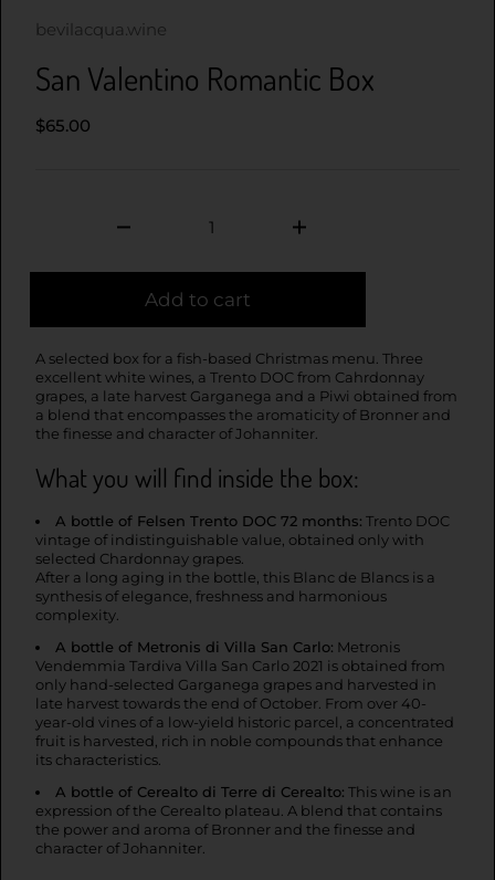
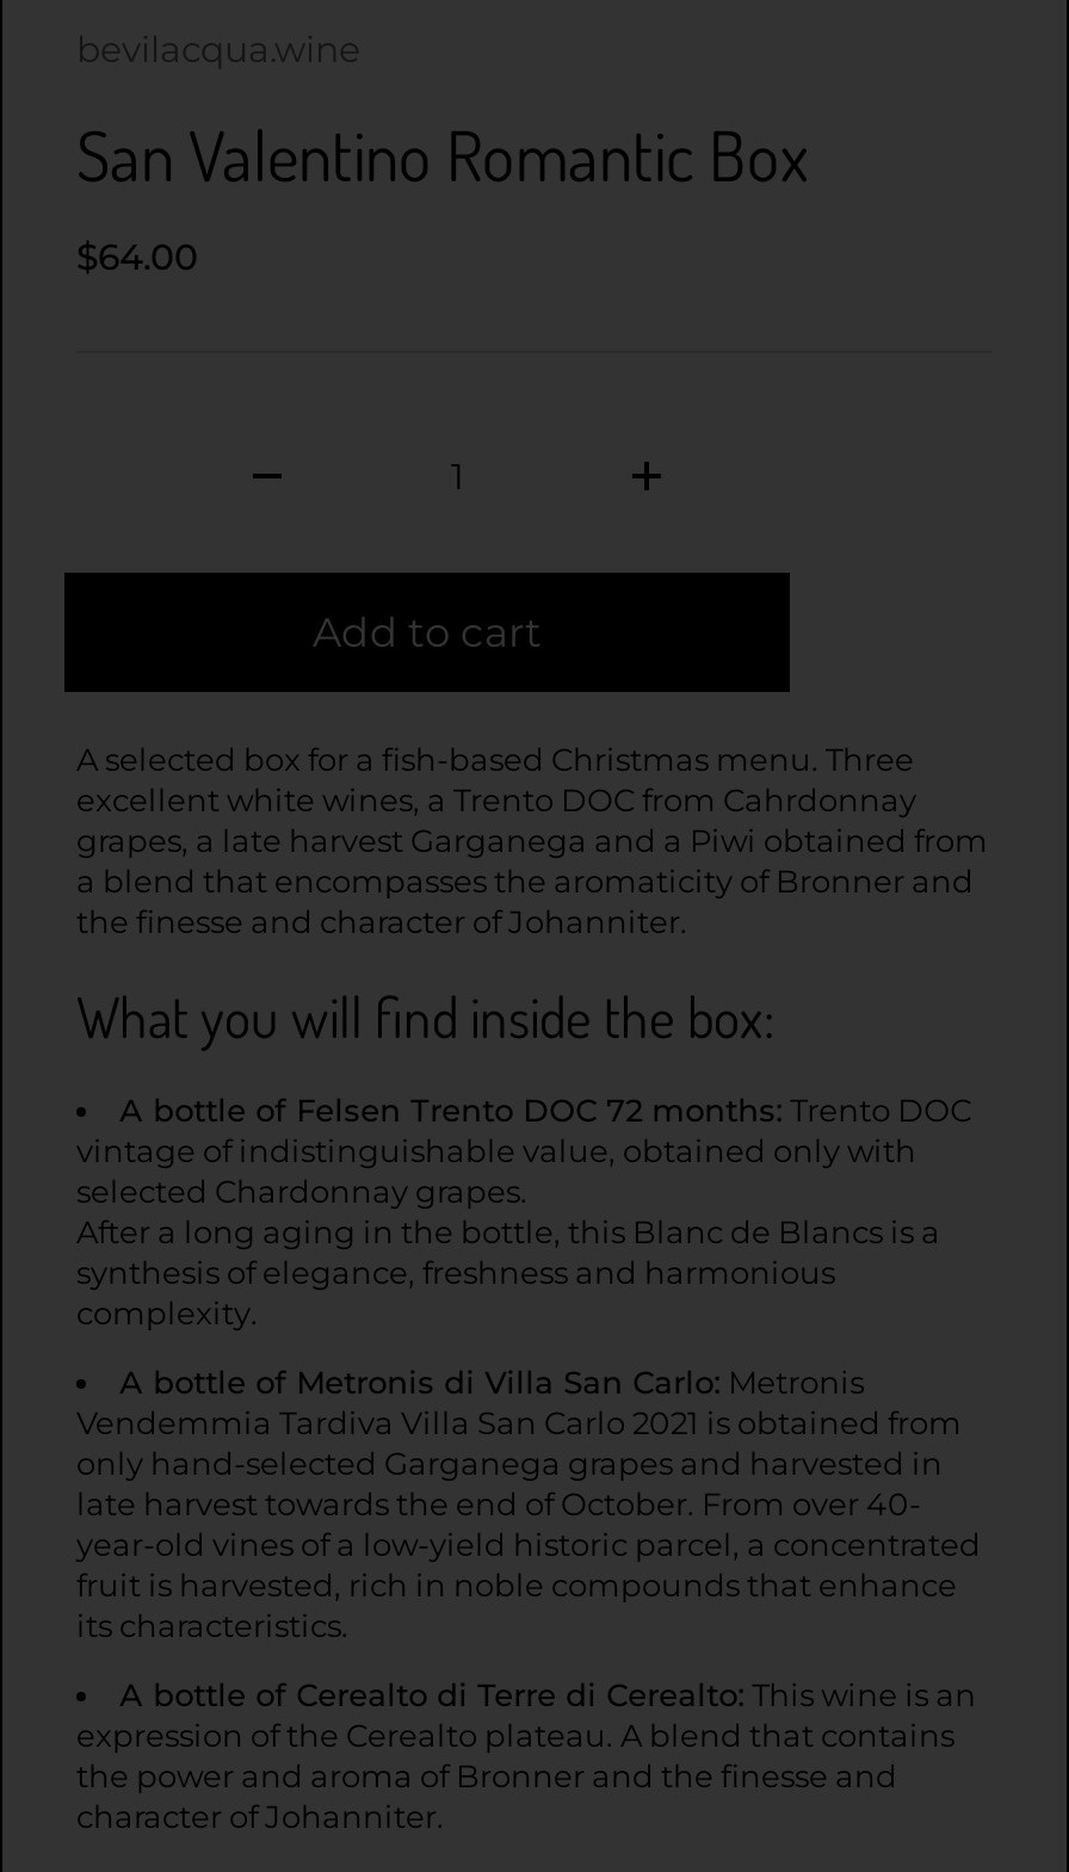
[35,115,91,136] $65.00 -> [76,234,198,279] $64.00

